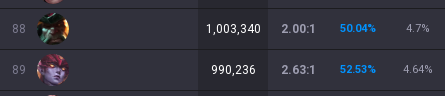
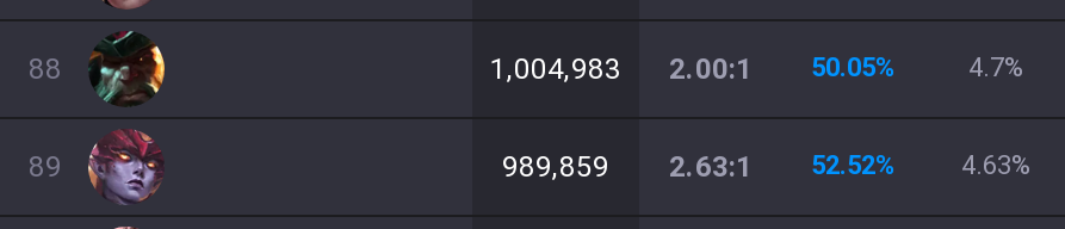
[205,22,260,36] 1,003,340 -> [490,52,621,86] 1,004,983
[340,22,376,35] 50.04% -> [811,52,897,83] 50.05%
[210,63,255,77] 990,236 -> [502,150,609,184] 989,859
[340,63,376,76] 52.53% -> [811,150,897,181] 52.52%
[403,63,433,76] 4.64% -> [961,150,1033,181] 4.63%

